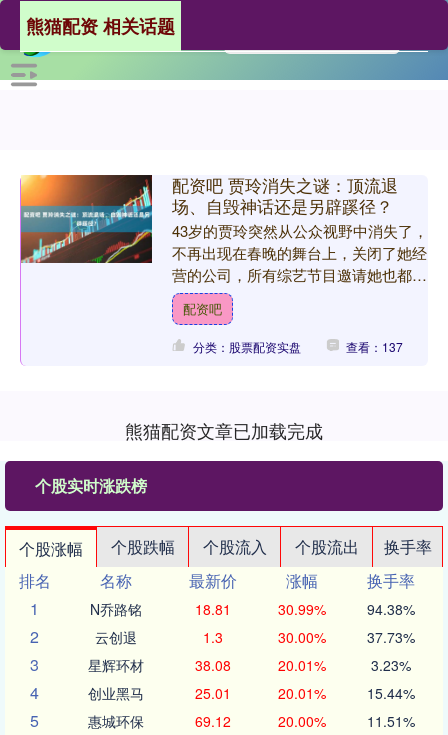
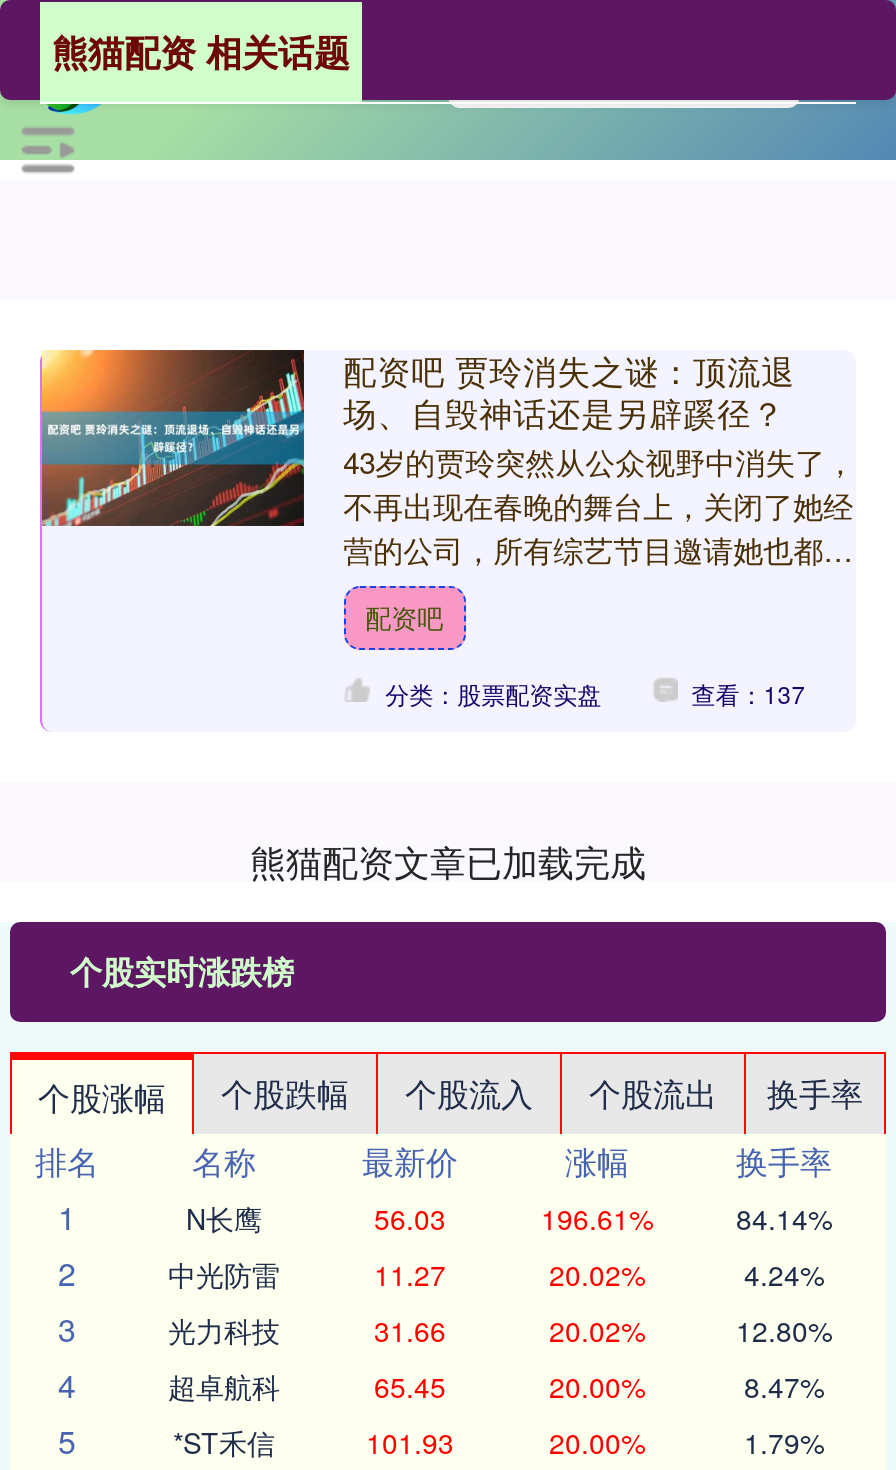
[90,599,414,619] N乔路铭 | 18.81 | 30.99% | 94.38% -> [186,1198,832,1238] N长鹰 | 56.03 | 196.61% | 84.14%
[95,627,414,647] 云创退 | 1.3 | 30.00% | 37.73% -> [168,1254,824,1294] 中光防雷 | 11.27 | 20.02% | 4.24%
[88,655,410,675] 星辉环材 | 38.08 | 20.01% | 3.23% -> [168,1310,832,1350] 光力科技 | 31.66 | 20.02% | 12.80%
[88,683,414,703] 创业黑马 | 25.01 | 20.01% | 15.44% -> [168,1366,824,1406] 超卓航科 | 65.45 | 20.00% | 8.47%
[88,711,230,731] 惠城环保 | 69.12 -> [173,1422,454,1462] *ST禾信 | 101.93
[366,711,414,731] 11.51% -> [744,1422,824,1462] 1.79%

